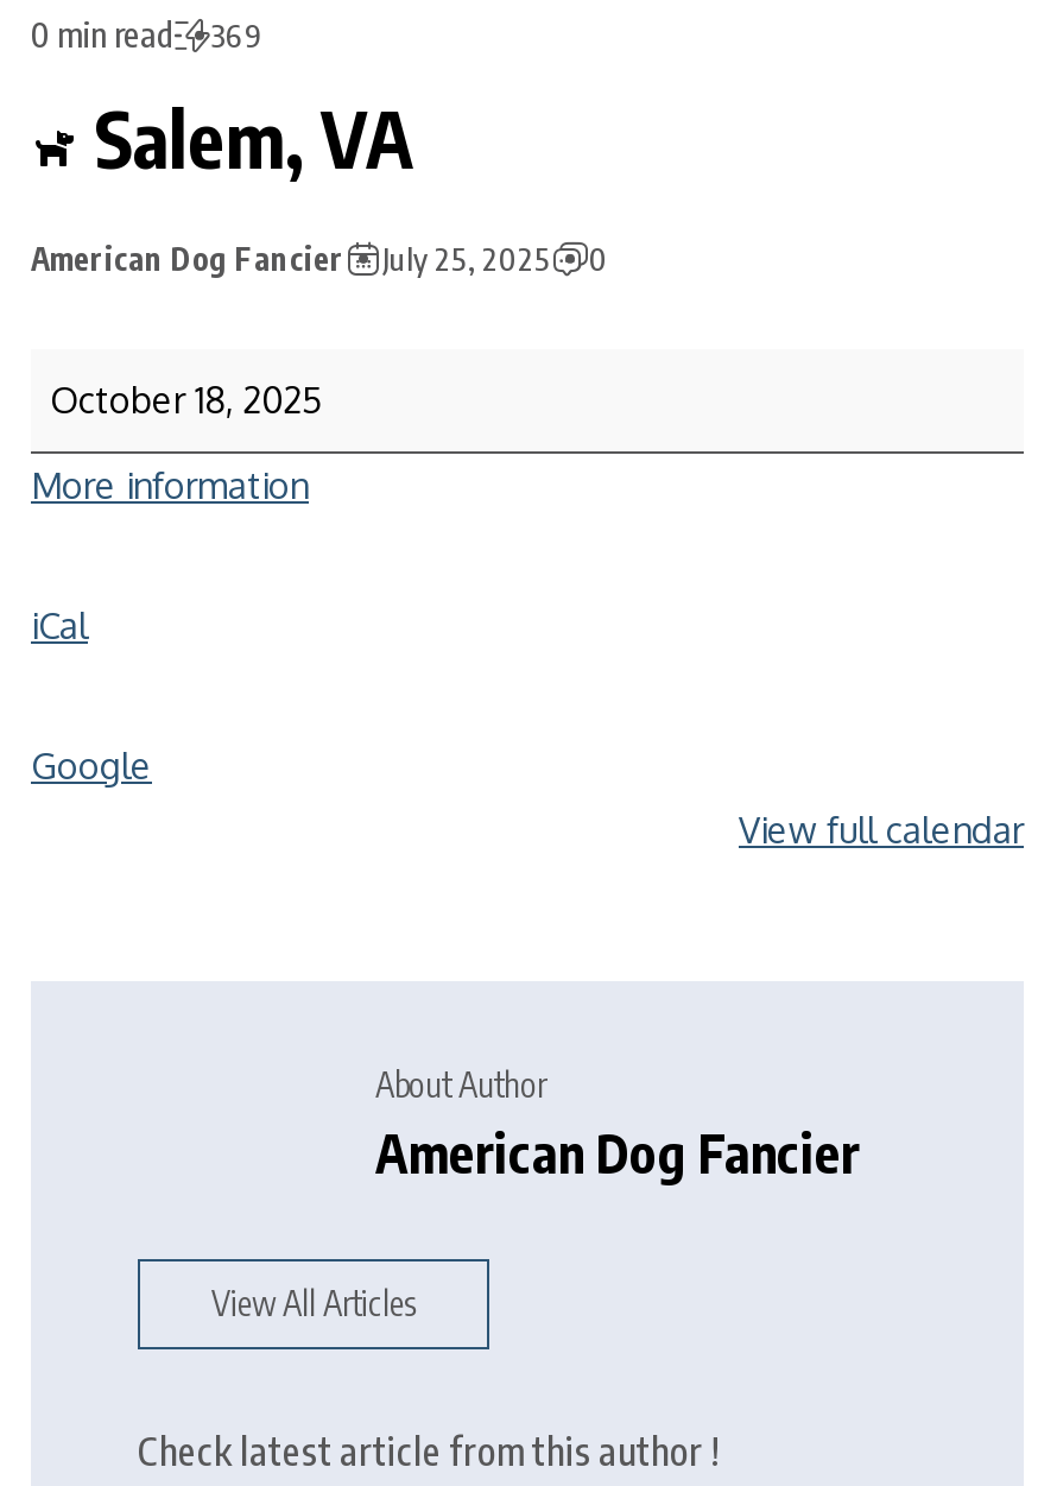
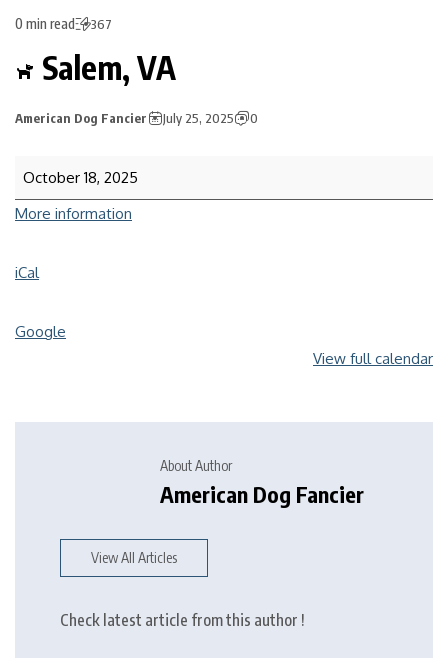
[31,14,264,55] 0 min read 369 -> [15,15,112,32] 0 min read 367

